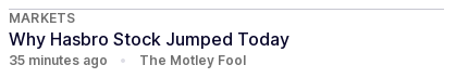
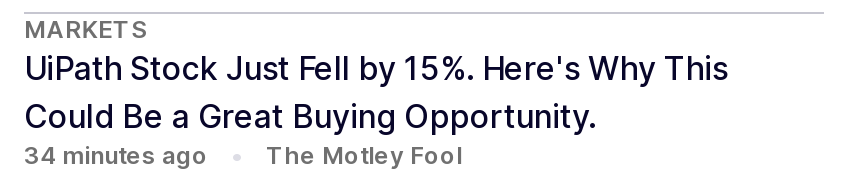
[9,28,289,68] Why Hasbro Stock Jumped Today | 35 minutes ago -> [24,48,728,170] UiPath Stock Just Fell by 15%. Here's Why This | Could Be a Great Buying Opportunity. | 34 minutes ago

